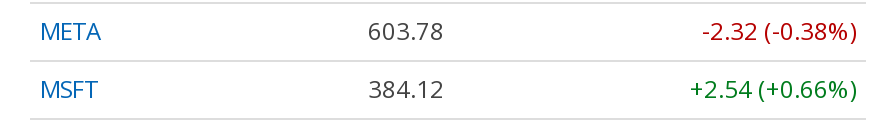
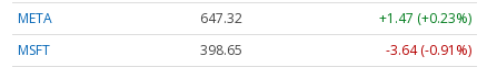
[368,13,444,47] 603.78 -> [200,8,242,27] 647.32
[702,13,856,47] -2.32 (-0.38%) -> [379,8,471,27] +1.47 (+0.23%)
[368,71,444,105] 384.12 -> [200,40,242,59] 398.65
[690,71,856,105] +2.54 (+0.66%) -> [386,40,471,59] -3.64 (-0.91%)

